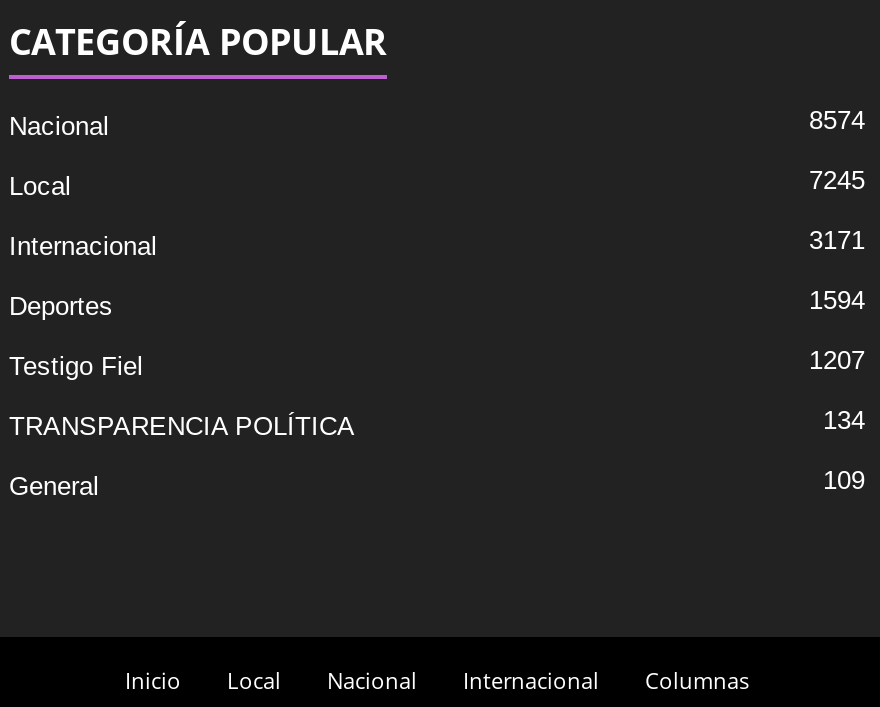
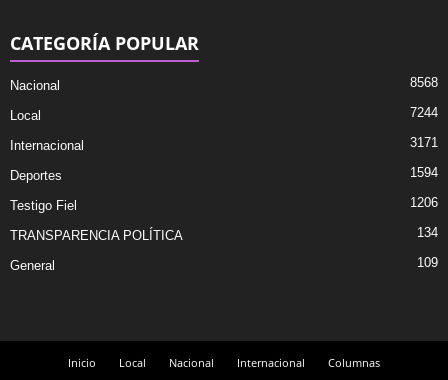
[809,106,865,136] 8574 -> [410,75,438,90] 8568
[809,166,865,196] 7245 -> [410,105,438,120] 7244
[809,346,865,376] 1207 -> [410,195,438,210] 1206

